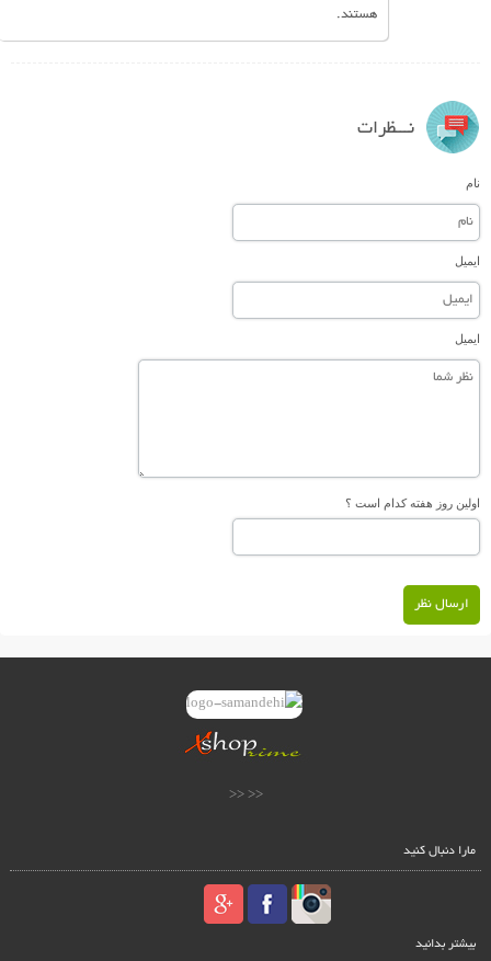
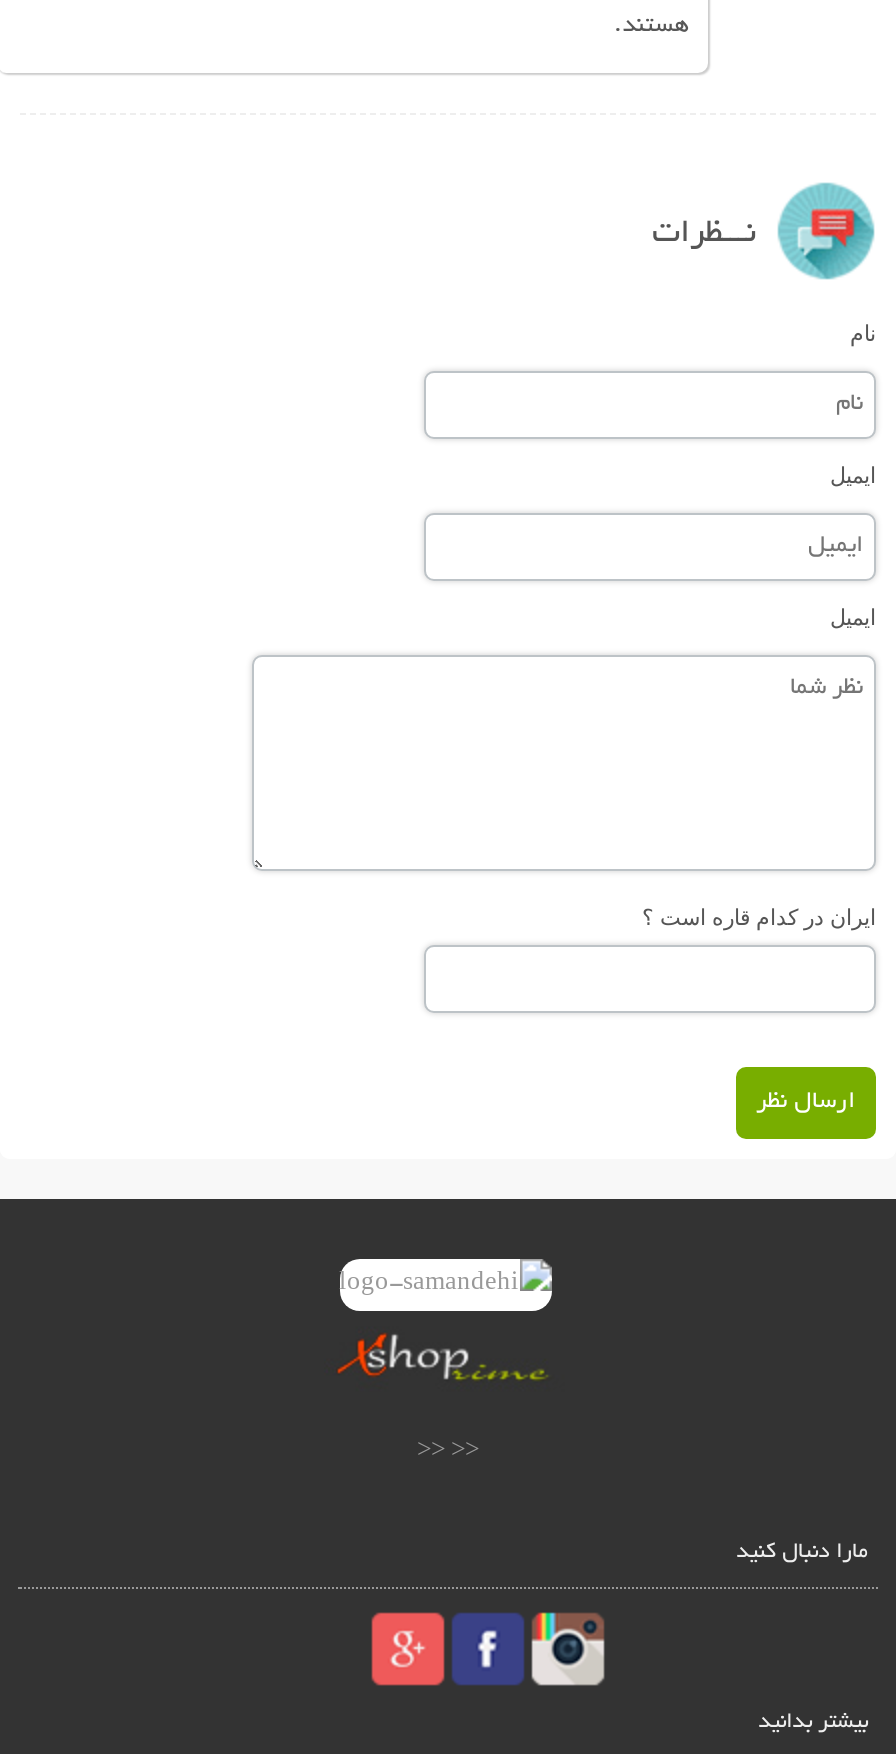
[345,496,480,509] اولین روز هفته کدام است ؟ -> [642,904,876,928] ایران در کدام قاره است ؟

